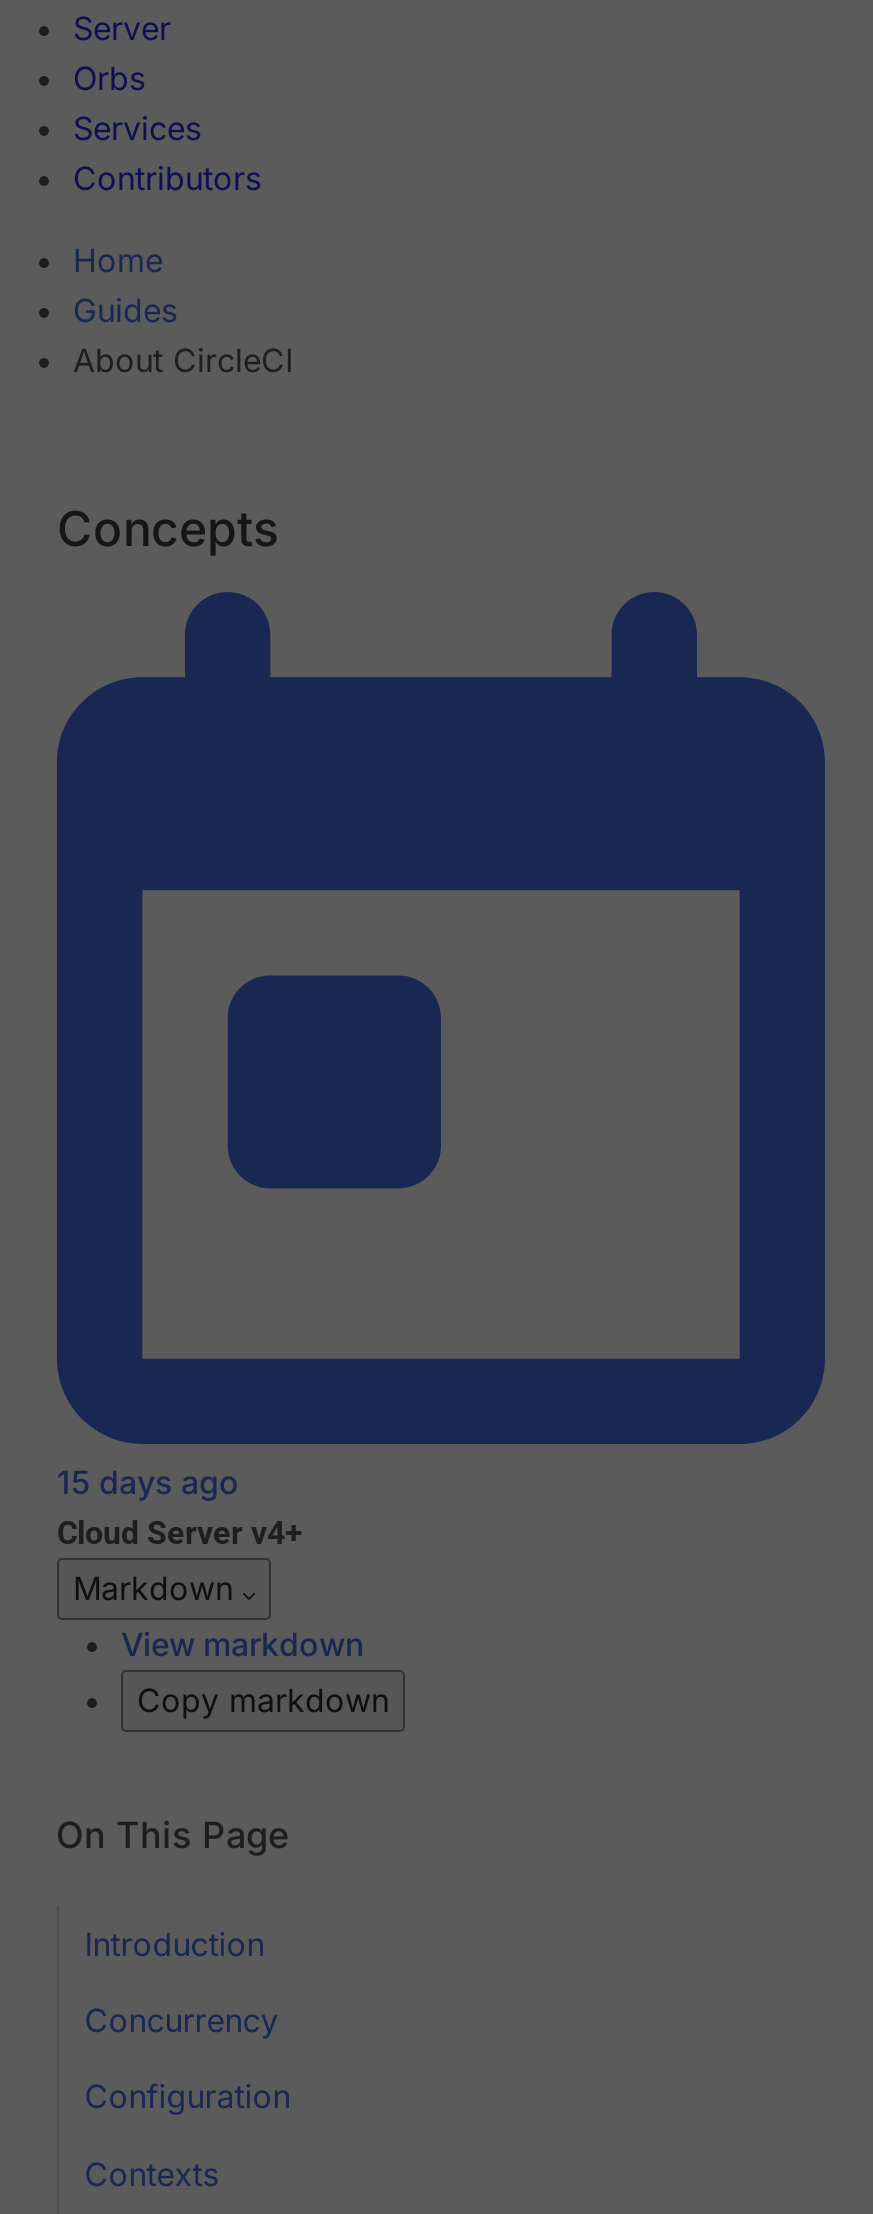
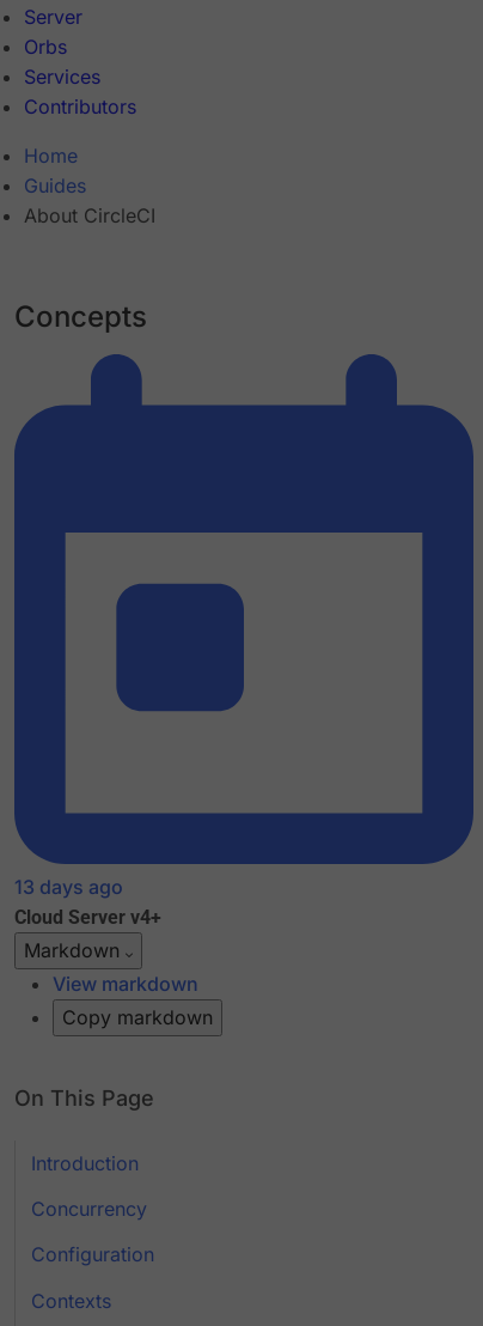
[57,1463,239,1503] 15 days ago -> [14,875,123,899] 13 days ago

